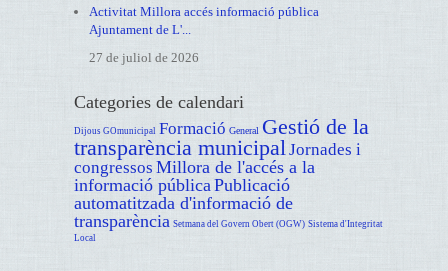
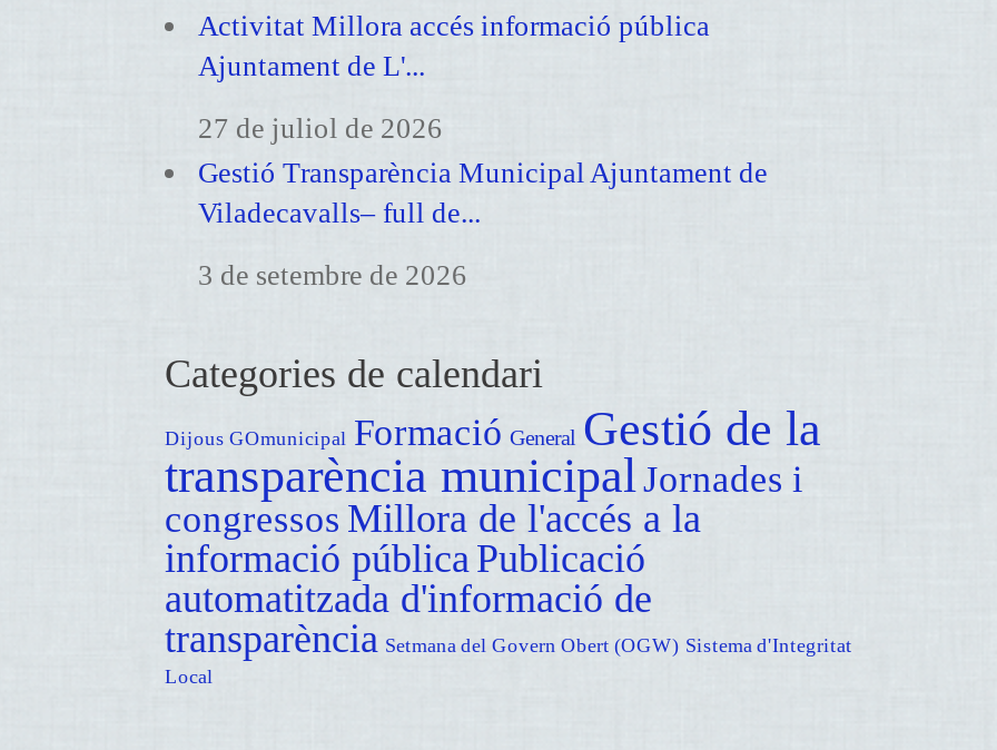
none -> [198,155,768,291] Gestió Transparència Municipal Ajuntament de | Viladecavalls– full de... | 3 de setembre de 2026

